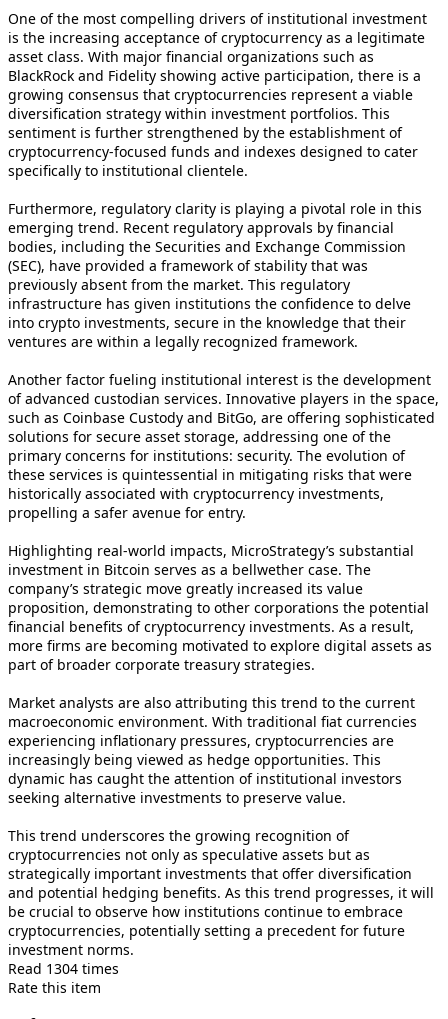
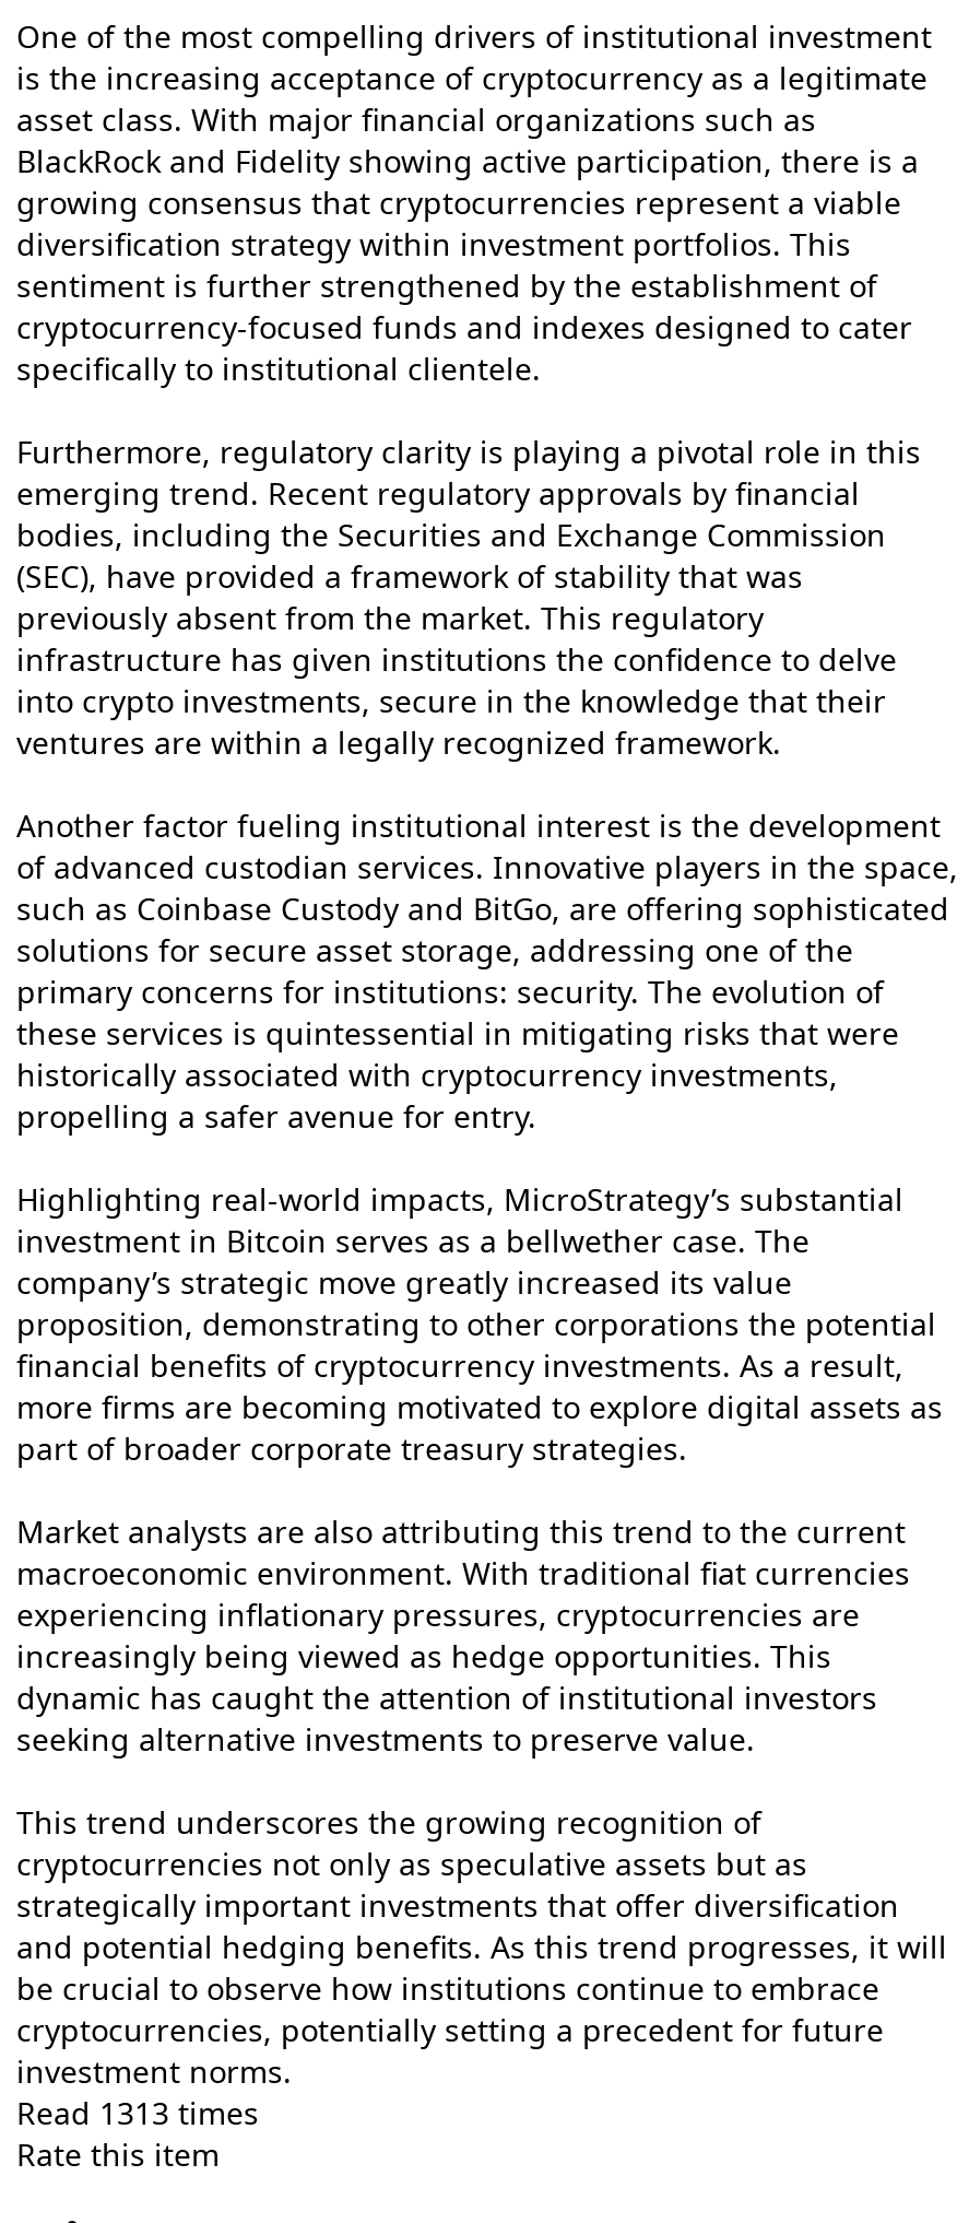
[8,959,119,978] Read 1304 times -> [16,2091,259,2133] Read 1313 times

